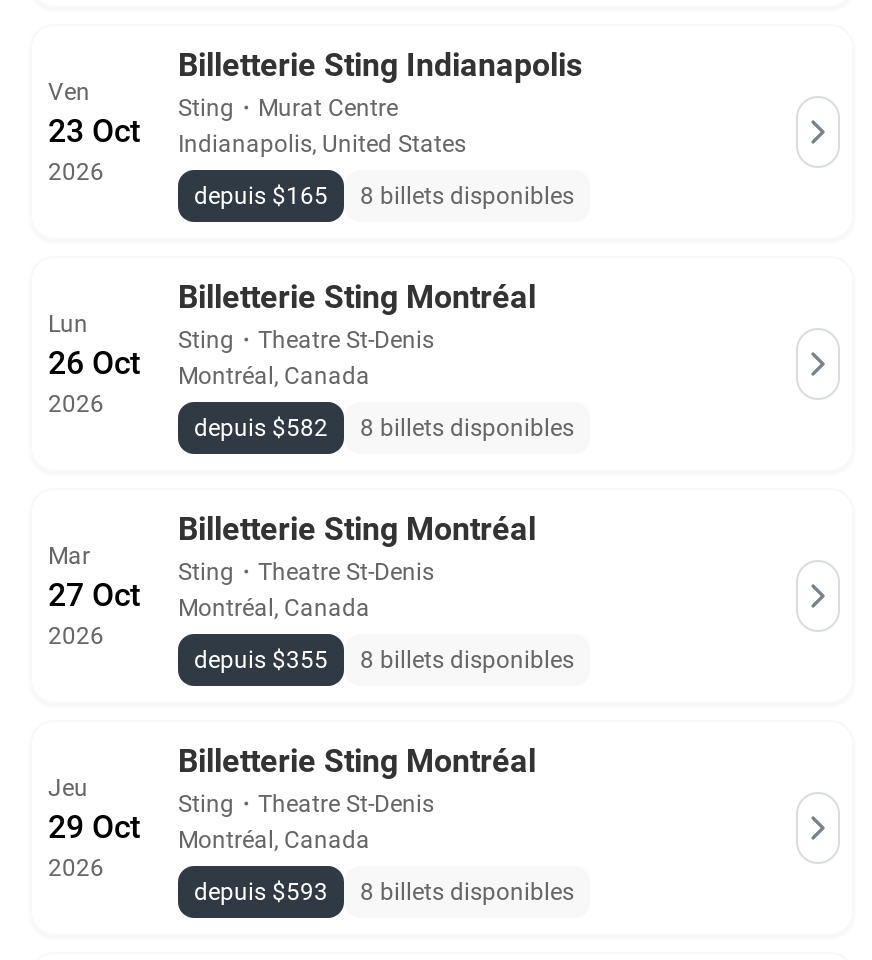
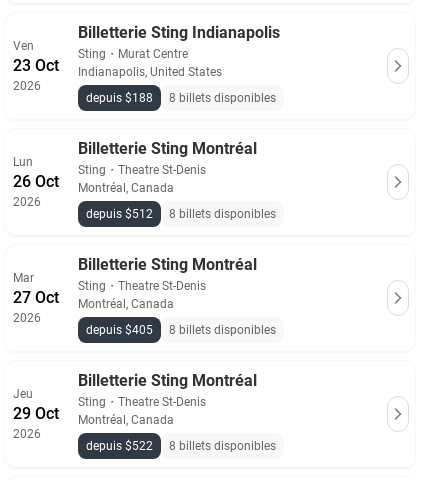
[194,182,574,210] depuis $165 8 billets disponibles -> [86,91,276,105] depuis $188 8 billets disponibles
[194,414,574,442] depuis $582 8 billets disponibles -> [86,207,276,221] depuis $512 8 billets disponibles
[194,646,574,674] depuis $355 8 billets disponibles -> [86,323,276,337] depuis $405 8 billets disponibles
[194,878,574,906] depuis $593 8 billets disponibles -> [86,439,276,453] depuis $522 8 billets disponibles

